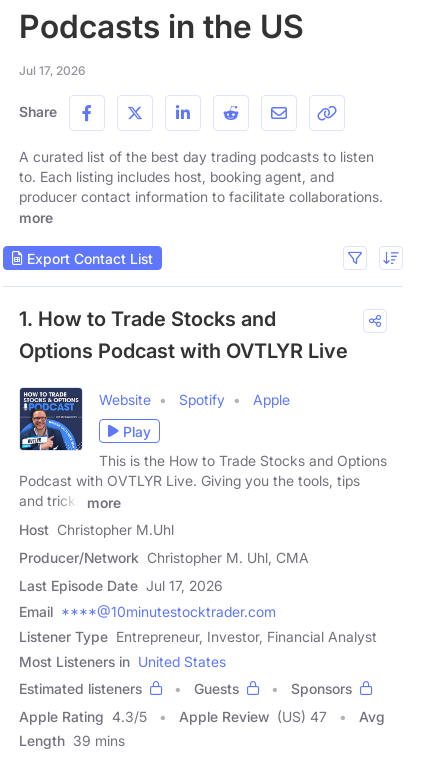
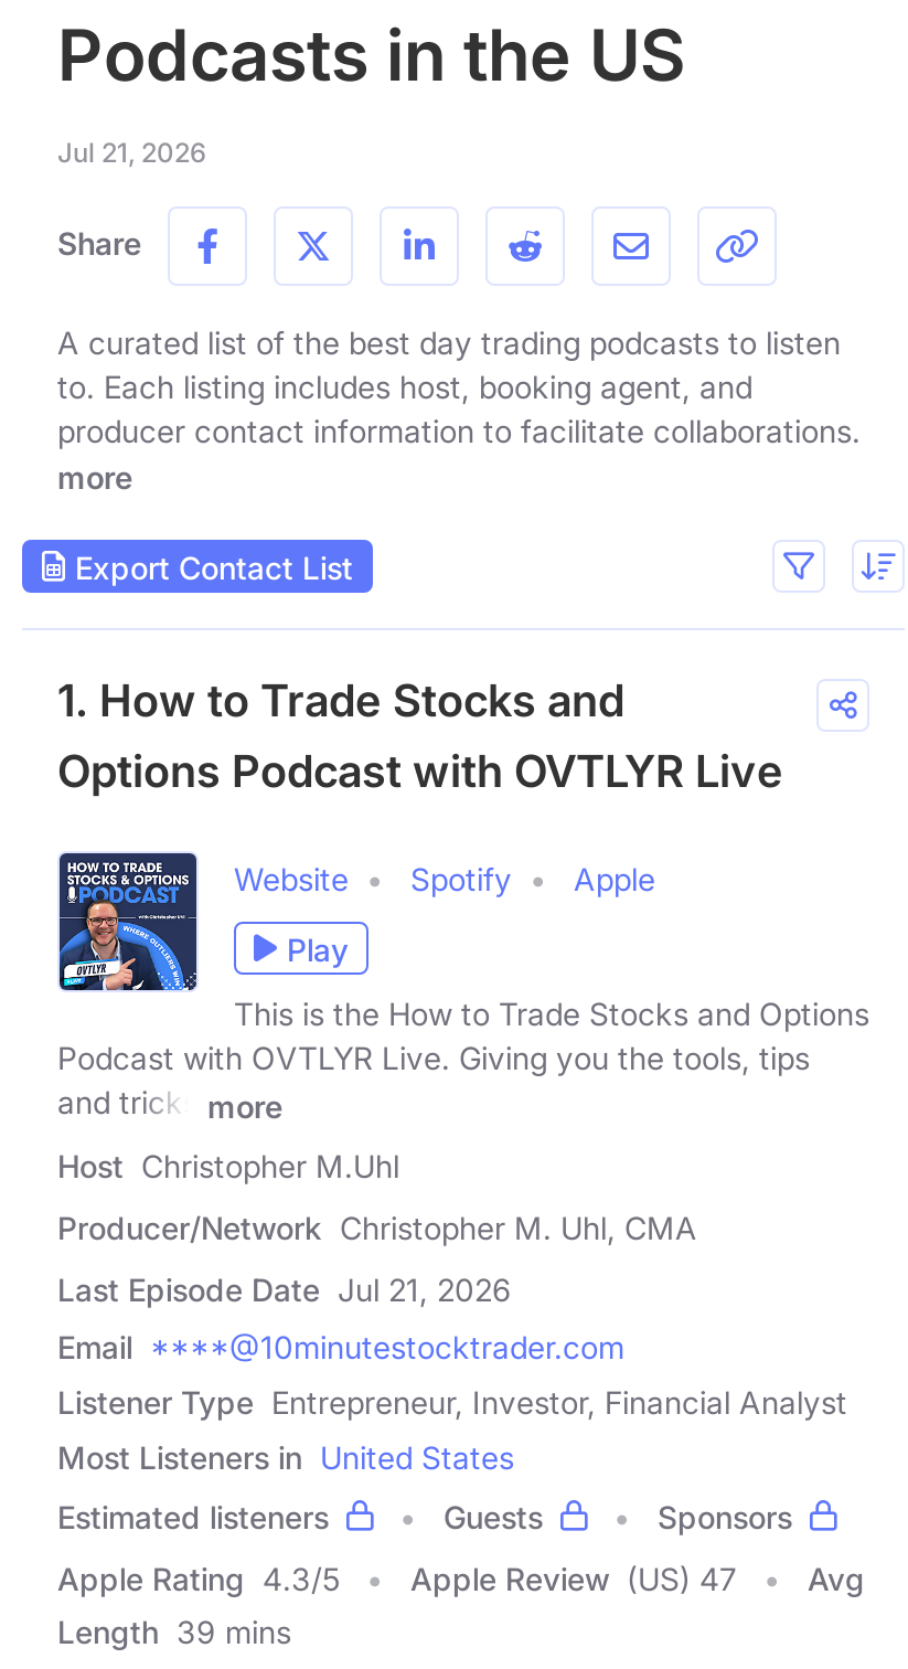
[19,63,85,78] Jul 17, 2026 -> [57,136,205,169] Jul 21, 2026
[19,577,223,594] Last Episode Date Jul 17, 2026 -> [57,1271,512,1308] Last Episode Date Jul 21, 2026

